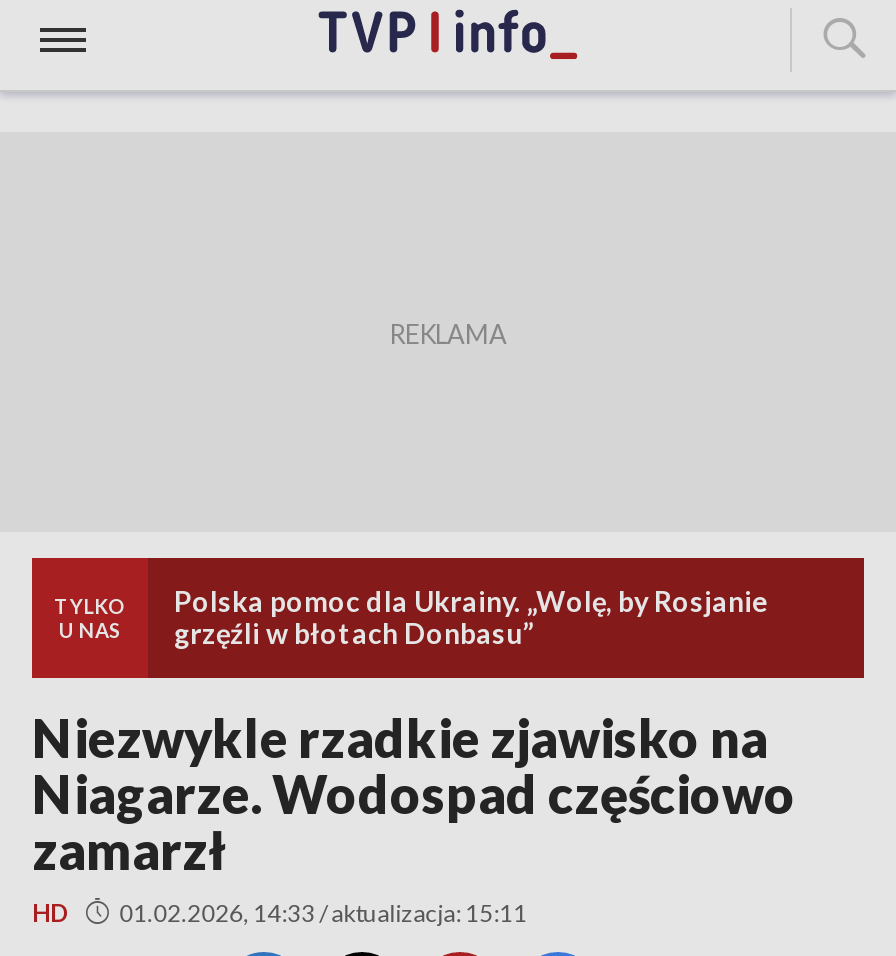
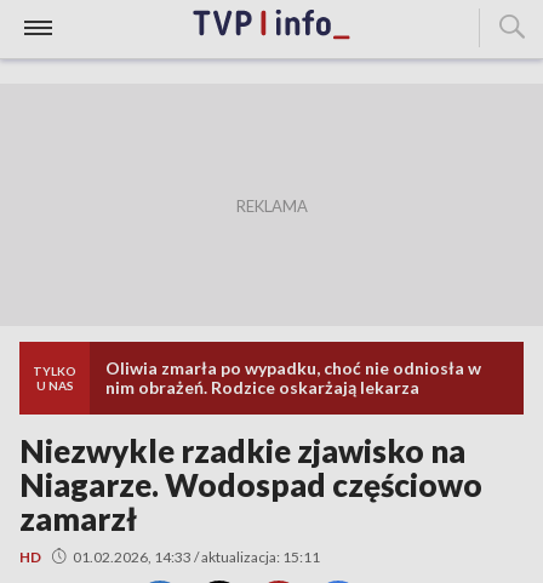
[174,584,768,650] Polska pomoc dla Ukrainy. „Wolę, by Rosjanie | grzęźli w błotach Donbasu” -> [105,358,481,398] Oliwia zmarła po wypadku, choć nie odniosła w | nim obrażeń. Rodzice oskarżają lekarza

